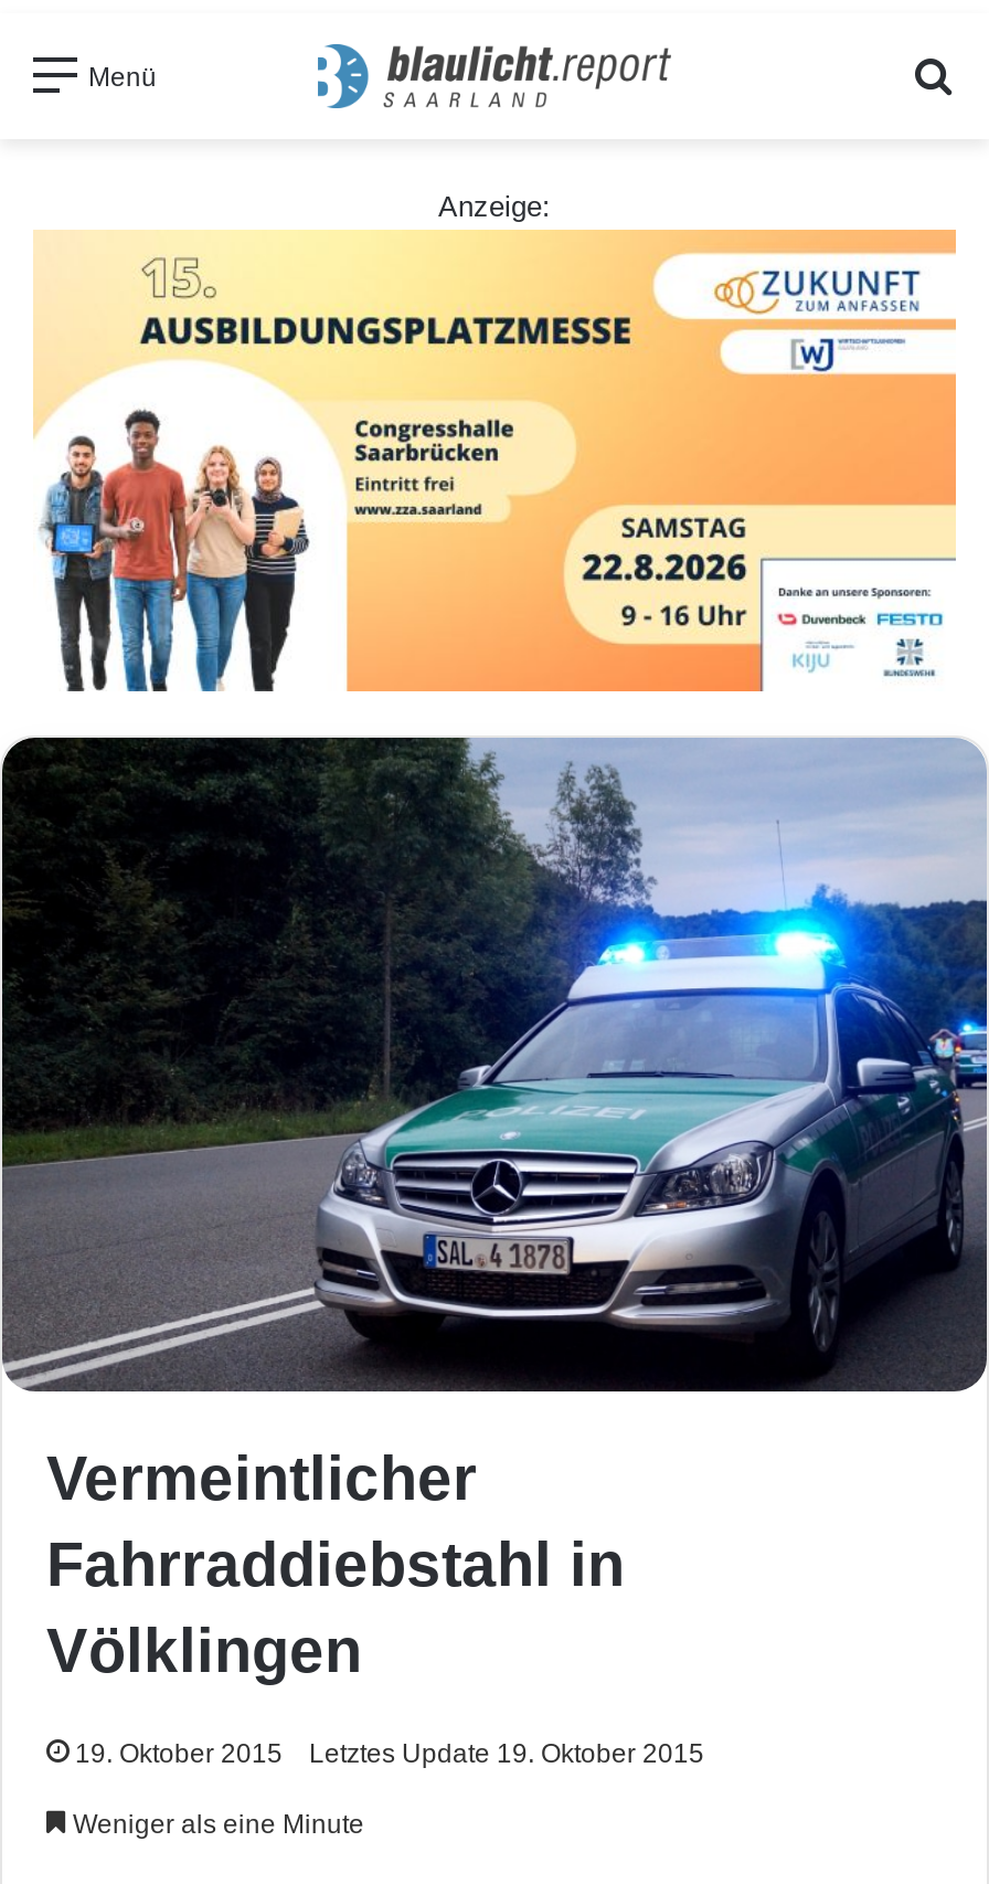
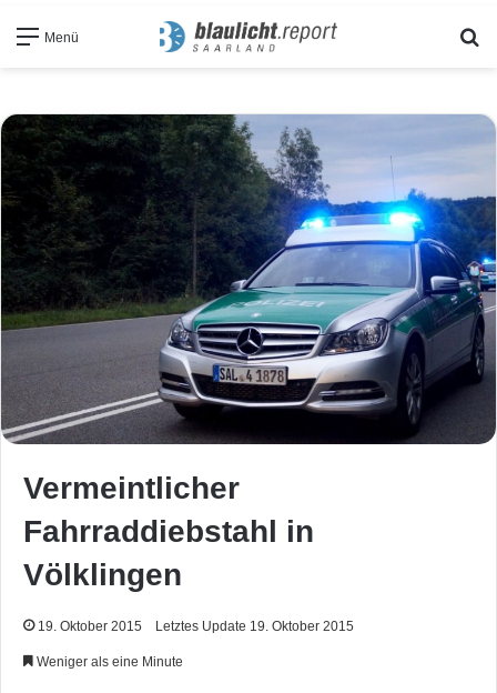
[438,189,551,222] Anzeige: -> none
[33,227,958,694] [image] -> none

